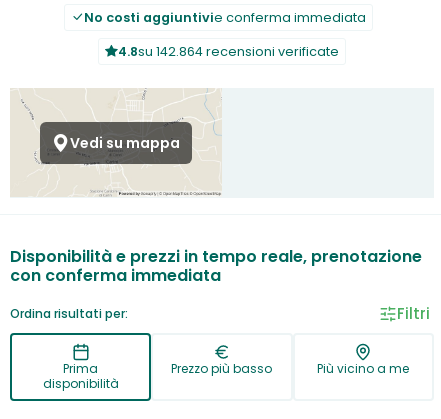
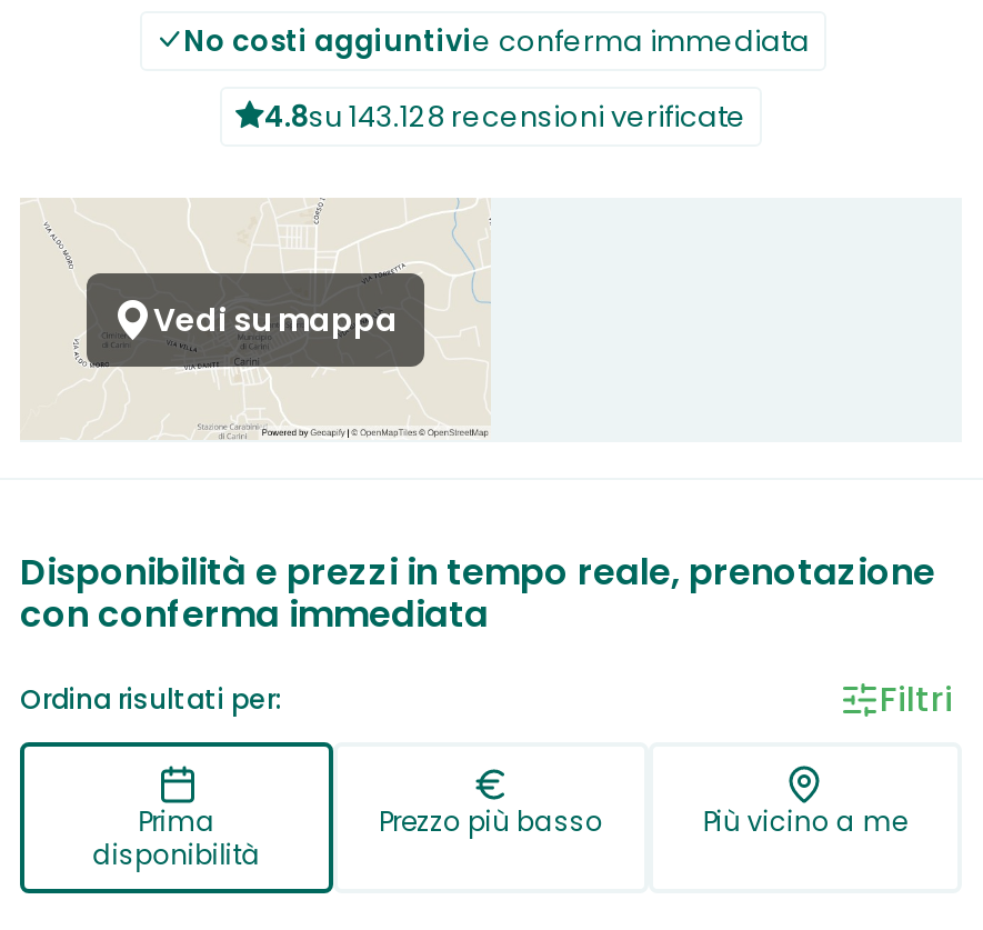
[118,43,339,60] 4.8su 142.864 recensioni verificate -> [264,98,746,136] 4.8su 143.128 recensioni verificate

